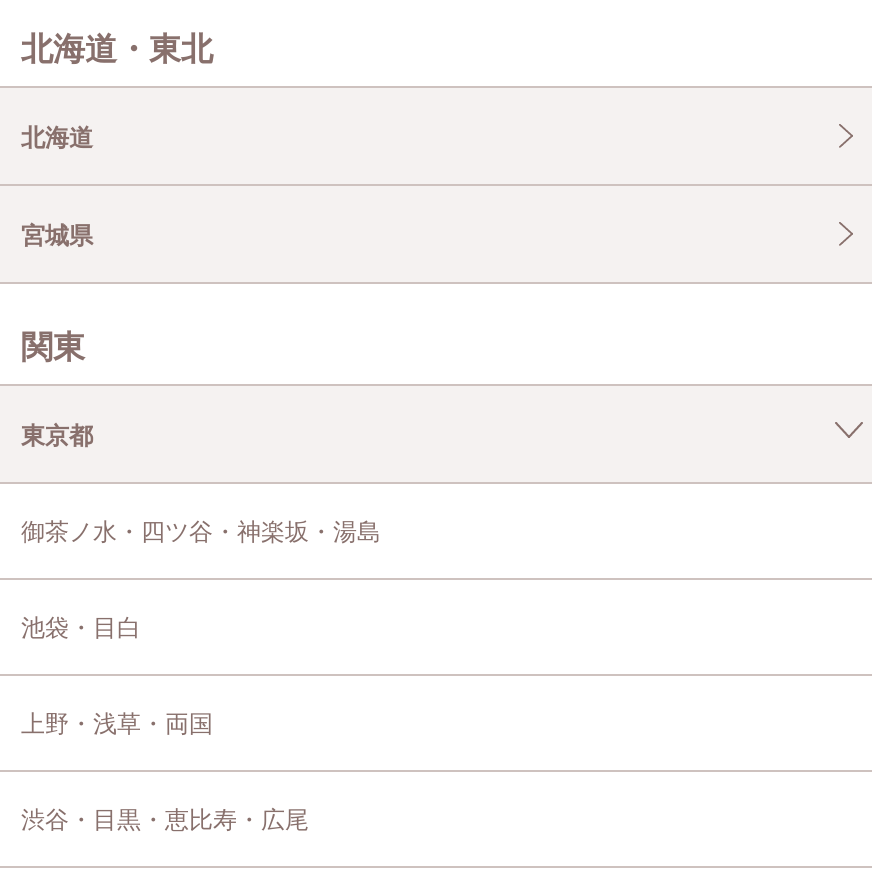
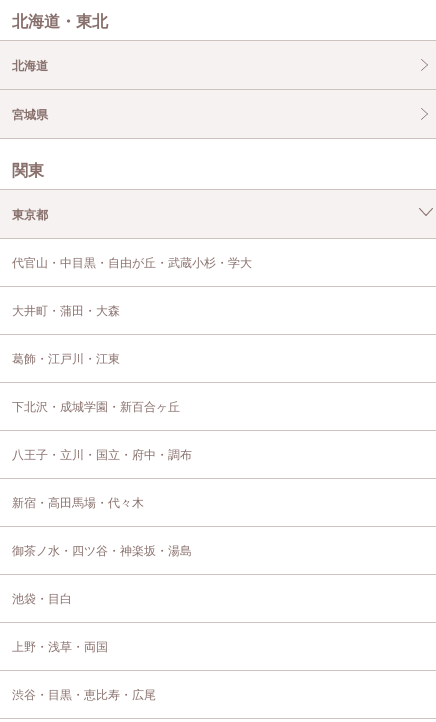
none -> [12,256,252,510] 代官山・中目黒・自由が丘・武蔵小杉・学大 | 大井町・蒲田・大森 | 葛飾・江戸川・江東 | 下北沢・成城学園・新百合ヶ丘 | 八王子・立川・国立・府中・調布 | 新宿・高田馬場・代々木

